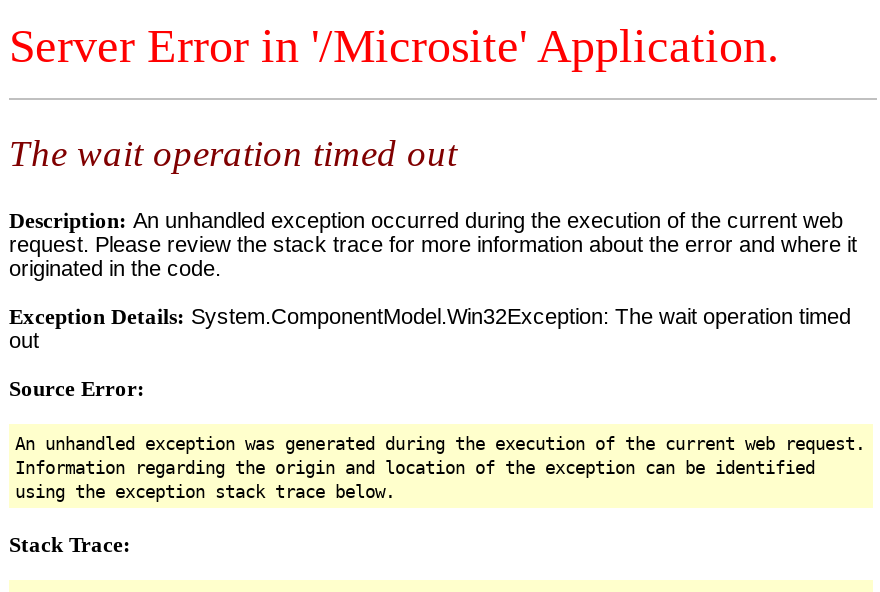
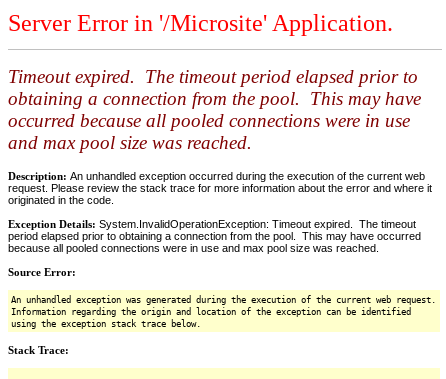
[9,132,457,174] The wait operation timed out -> [8,66,421,153] Timeout expired. The timeout period elapsed prior to | obtaining a connection from the pool. This may have | occurred because all pooled connections were in use | and max pool size was reached.
[9,303,851,351] Exception Details: System.ComponentModel.Win32Exception: The wait operation timed | out -> [8,218,421,254] Exception Details: System.InvalidOperationException: Timeout expired. The timeout | period elapsed prior to obtaining a connection from the pool. This may have occurred | because all pooled connections were in use and max pool size was reached.

